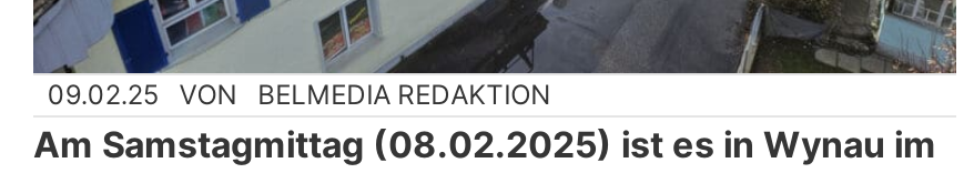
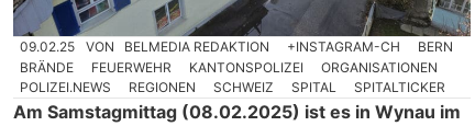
none -> [20,39,453,95] +INSTAGRAM-CH | BERN | BRÄNDE | FEUERWEHR | KANTONSPOLIZEI | ORGANISATIONEN | POLIZEI.NEWS | REGIONEN | SCHWEIZ | SPITAL | SPITALTICKER

